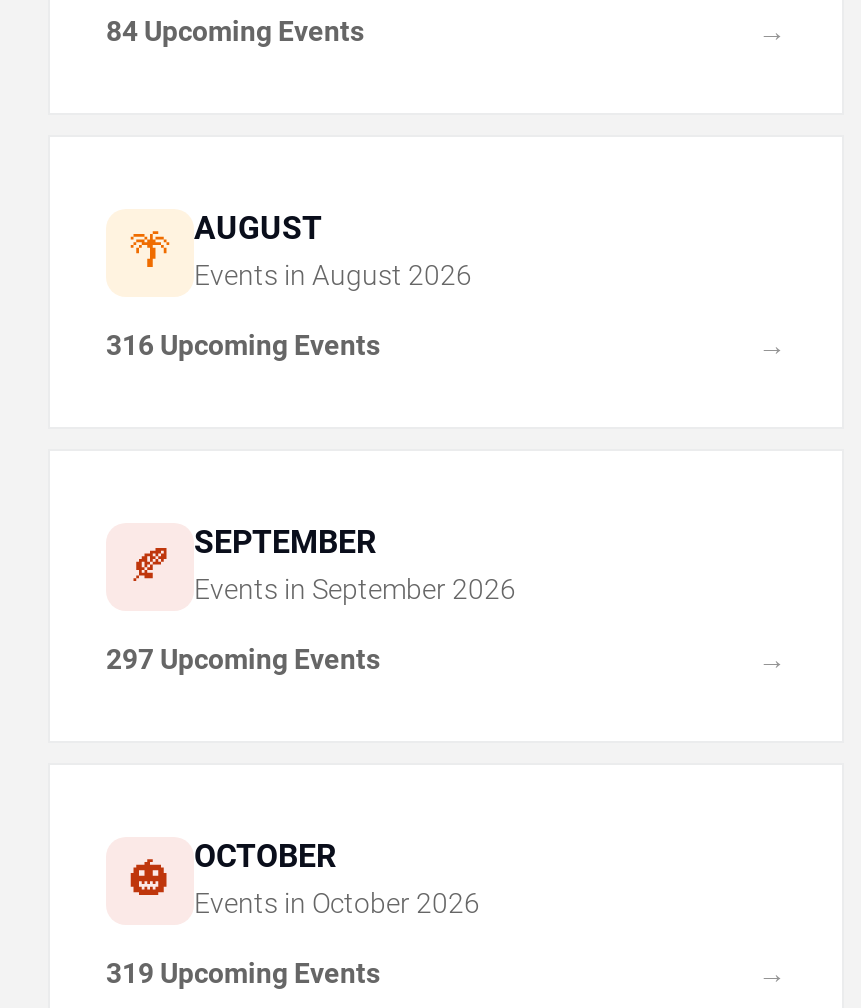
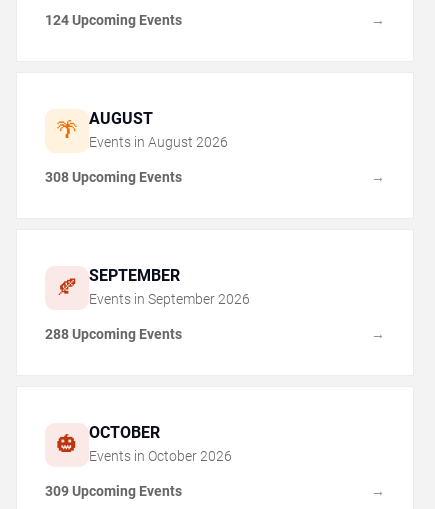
[106,14,364,46] 84 Upcoming Events -> [45,11,182,27] 124 Upcoming Events
[106,328,380,360] 316 Upcoming Events -> [45,168,182,184] 308 Upcoming Events
[106,642,380,674] 297 Upcoming Events -> [45,325,182,341] 288 Upcoming Events
[106,956,380,988] 319 Upcoming Events -> [45,482,182,498] 309 Upcoming Events

